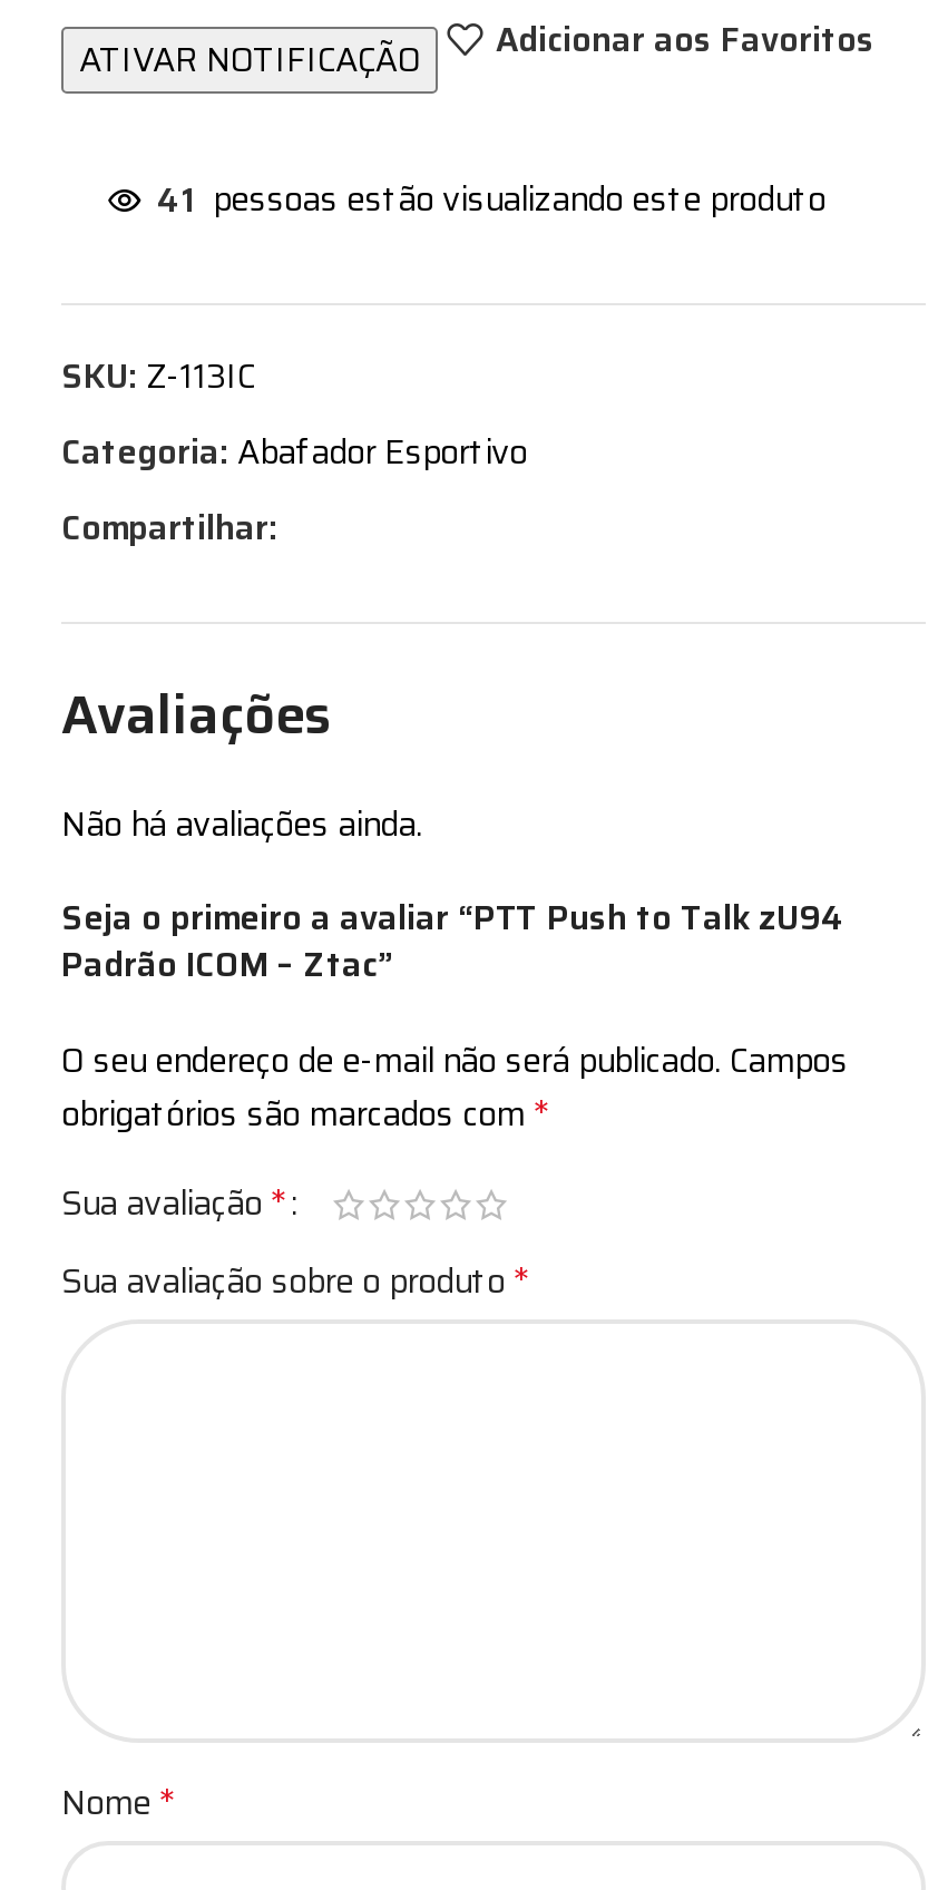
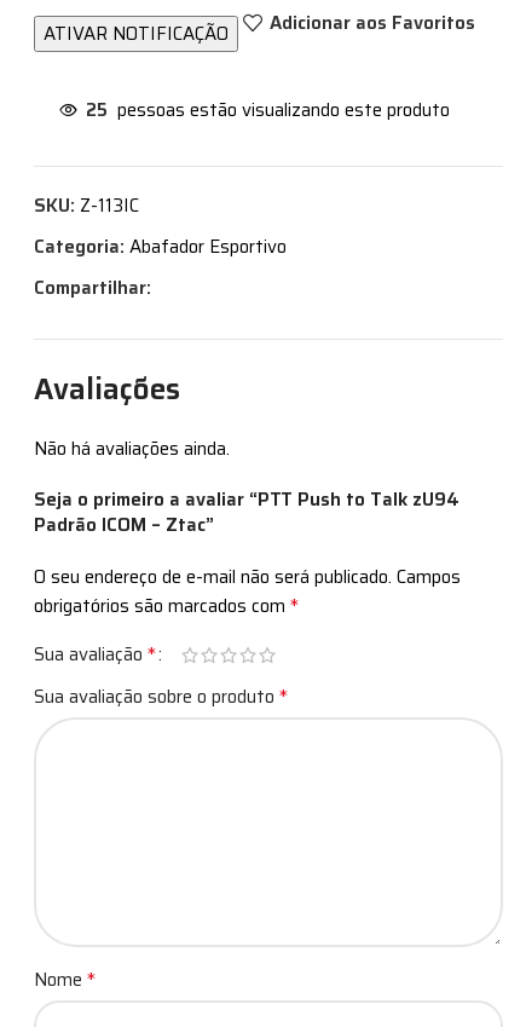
[157,173,825,227] 41 pessoas estão visualizando este produto -> [86,95,450,124] 25 pessoas estão visualizando este produto

